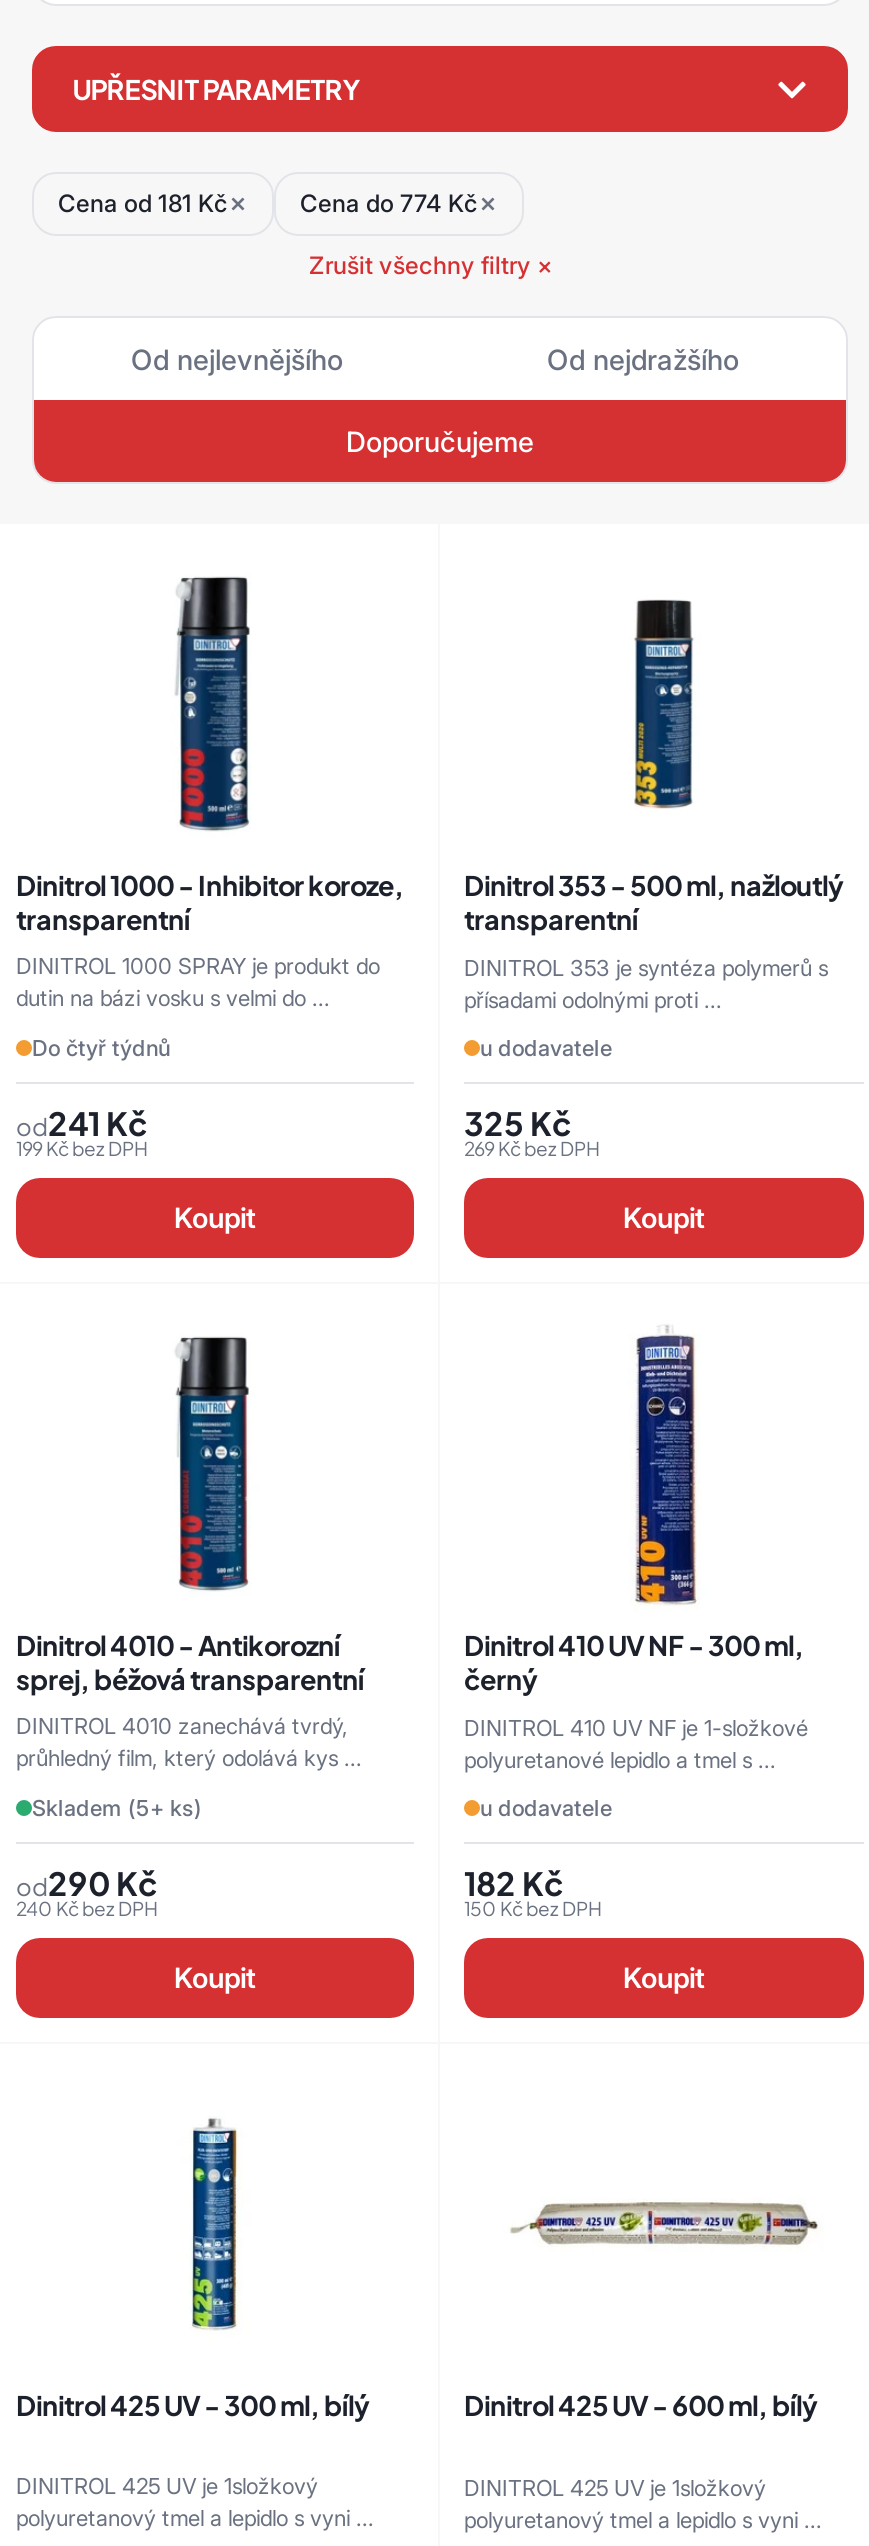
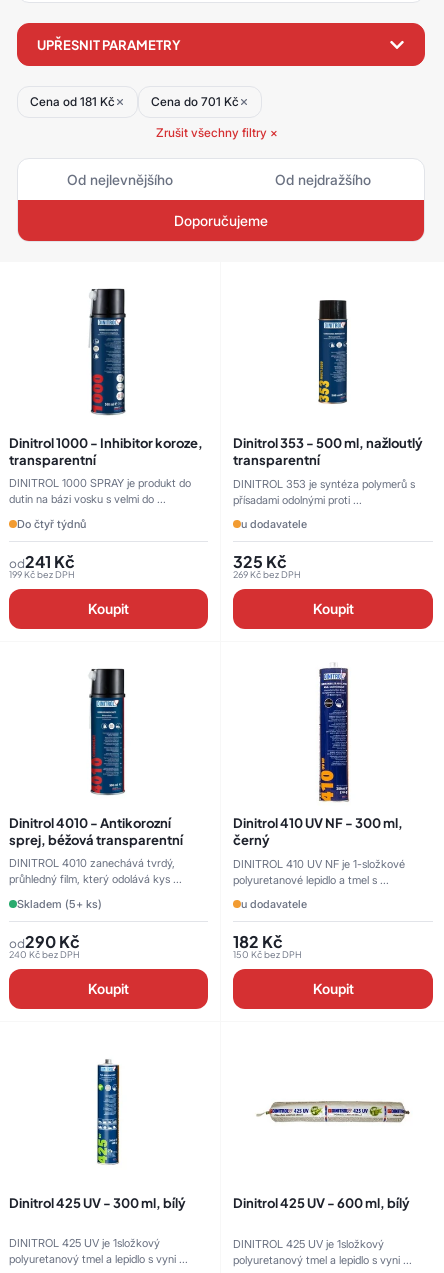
[300,189,478,219] Cena do 774 Kč -> [151,94,239,109] Cena do 701 Kč

